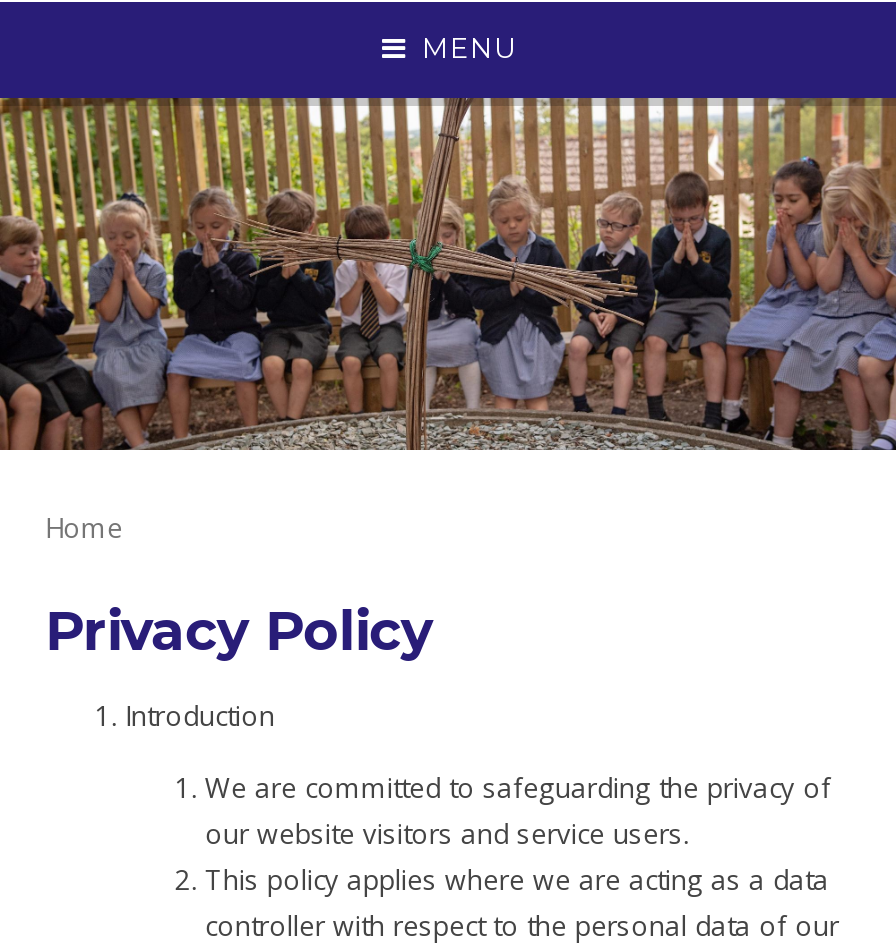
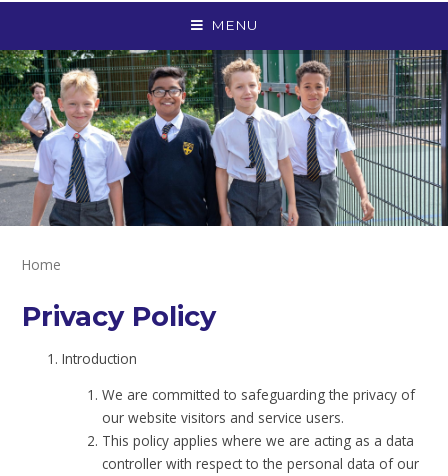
[6,96,890,452] [image] -> [3,49,445,227] [image]

